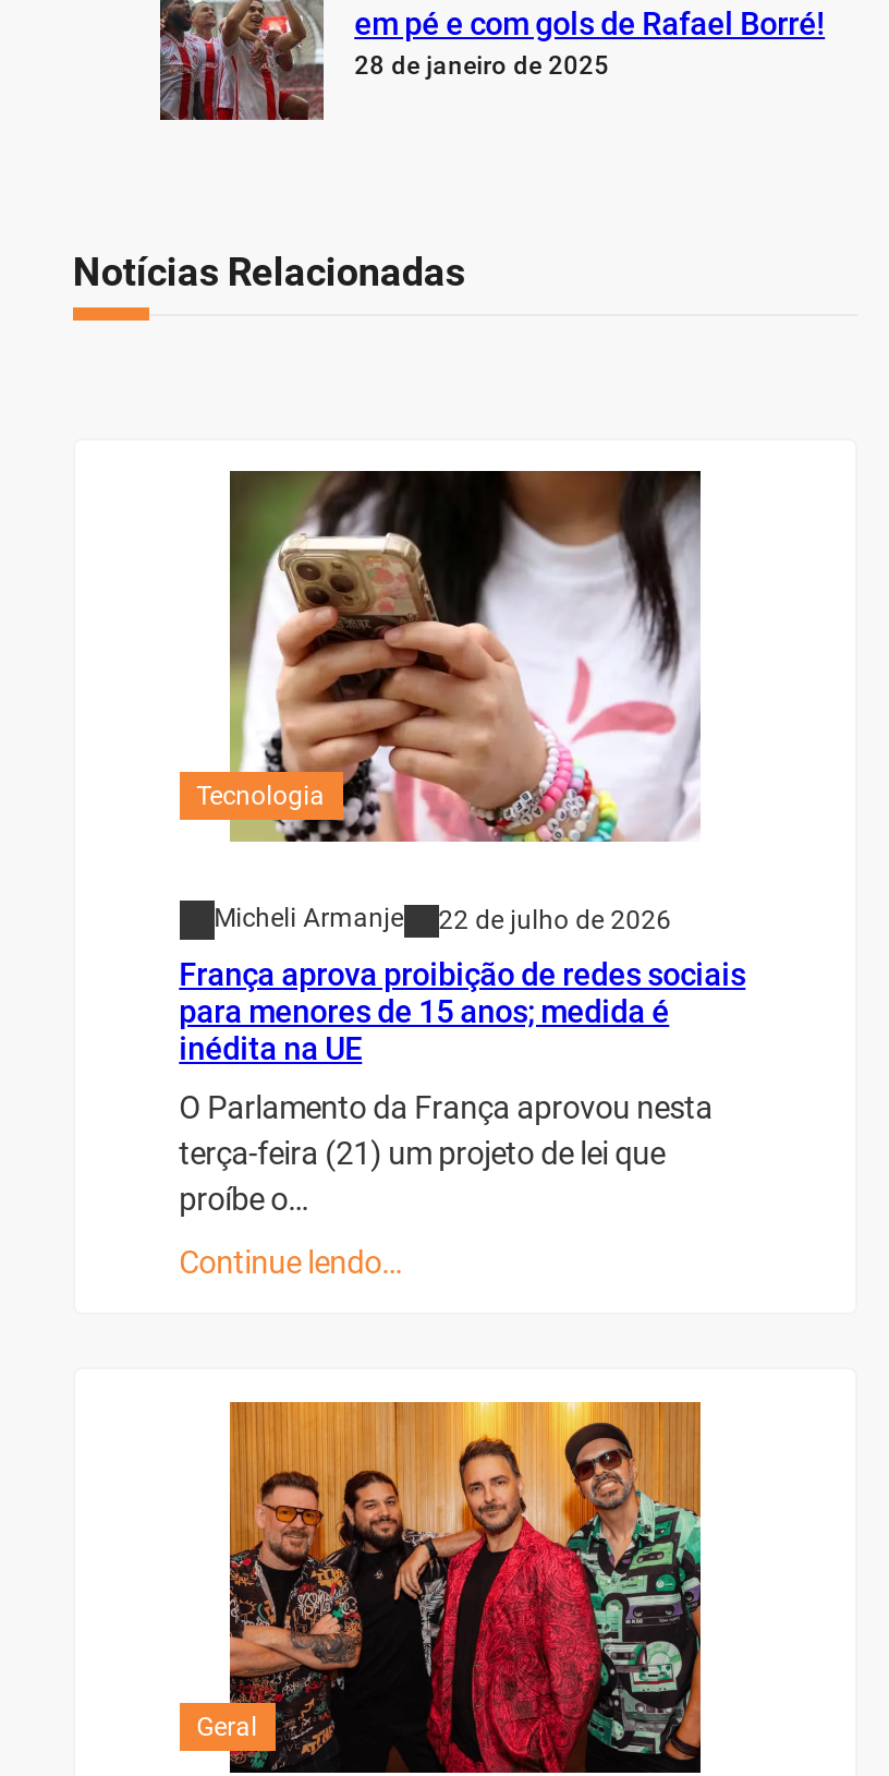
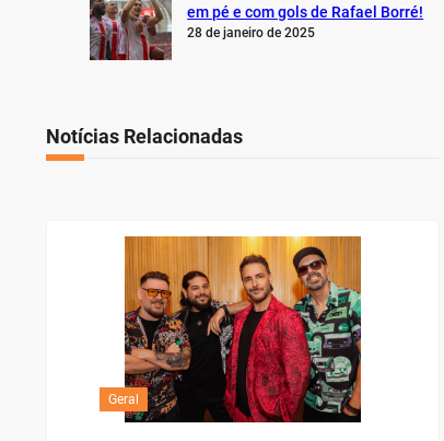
[197,469,703,844] [image] | Tecnologia -> none
[179,903,746,1280] Micheli Armanje | 22 de julho de 2026 | França aprova proibição de redes sociais | para menores de 15 anos; medida é | inédita na UE | O Parlamento da França aprovou nesta | terça-feira (21) um projeto de lei que | proíbe o… | Continue lendo… -> none

